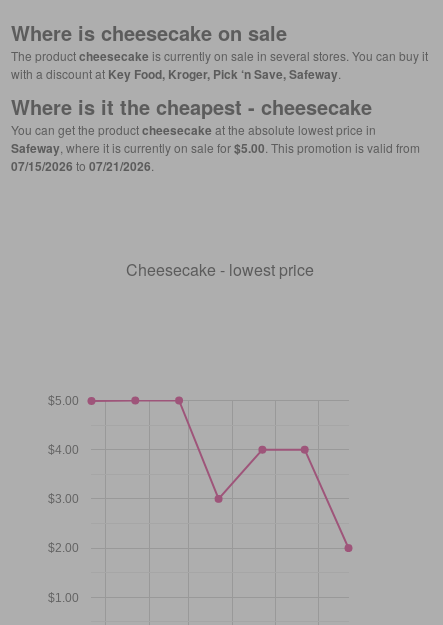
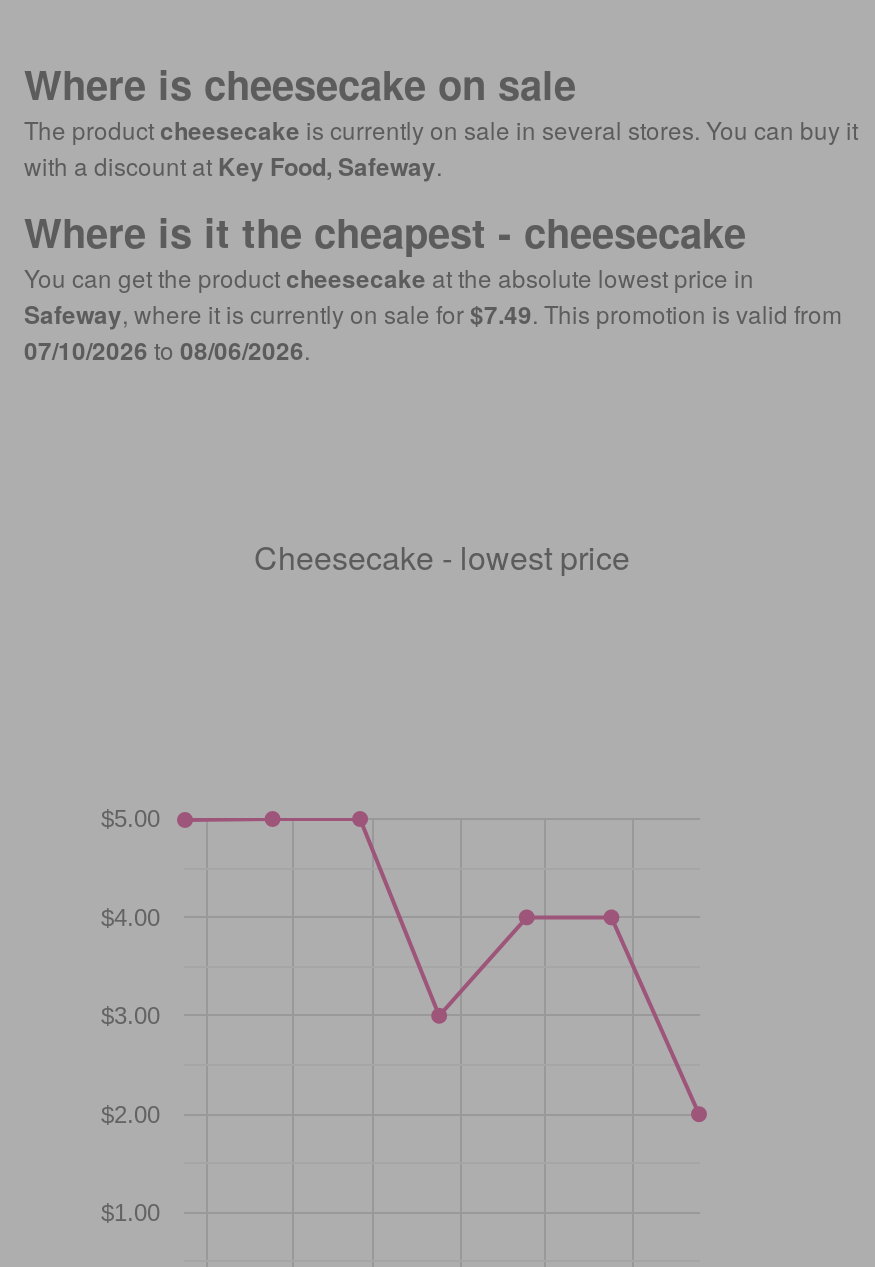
[11,65,341,83] with a discount at Key Food, Kroger, Pick ‘n Save, Safeway. -> [24,147,442,183] with a discount at Key Food, Safeway.
[11,139,420,157] Safeway, where it is currently on sale for$5.00. This promotion is valid from -> [24,295,842,331] Safeway, where it is currently on sale for$7.49. This promotion is valid from
[11,157,154,175] 07/15/2026 to 07/21/2026. -> [24,331,310,367] 07/10/2026 to 08/06/2026.

